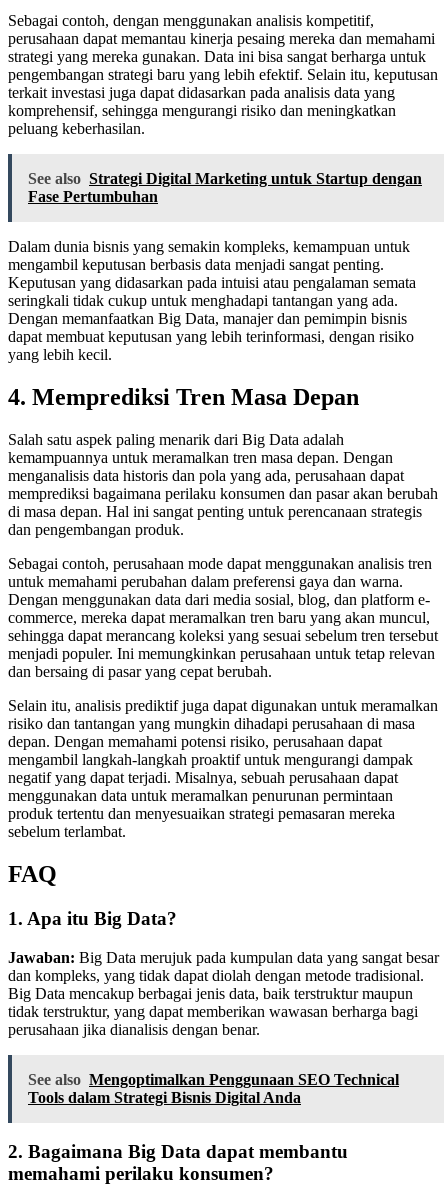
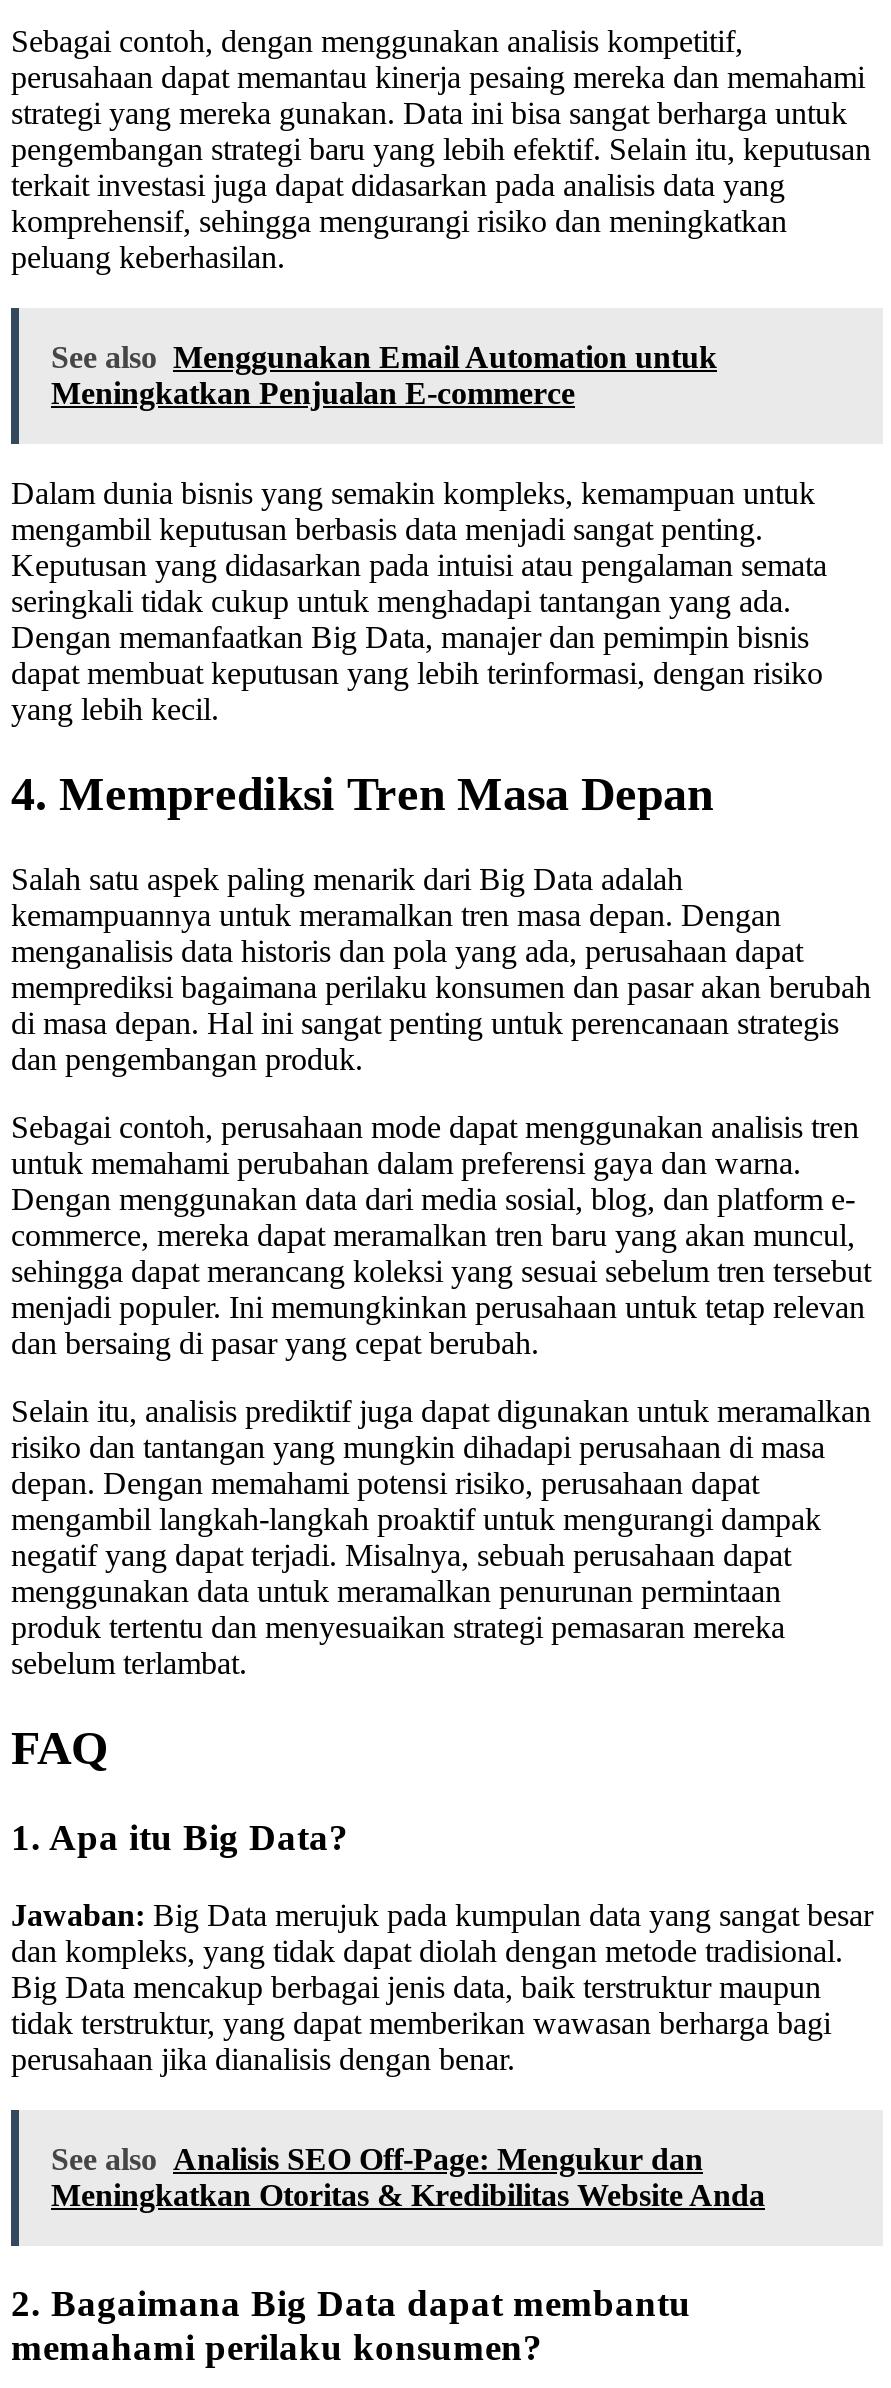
[28,170,422,205] See also Strategi Digital Marketing untuk Startup dengan | Fase Pertumbuhan -> [51,340,717,410] See also Menggunakan Email Automation untuk | Meningkatkan Penjualan E-commerce
[28,1071,399,1106] See also Mengoptimalkan Penggunaan SEO Technical | Tools dalam Strategi Bisnis Digital Anda -> [51,2141,765,2211] See also Analisis SEO Off-Page: Mengukur dan | Meningkatkan Otoritas & Kredibilitas Website Anda

